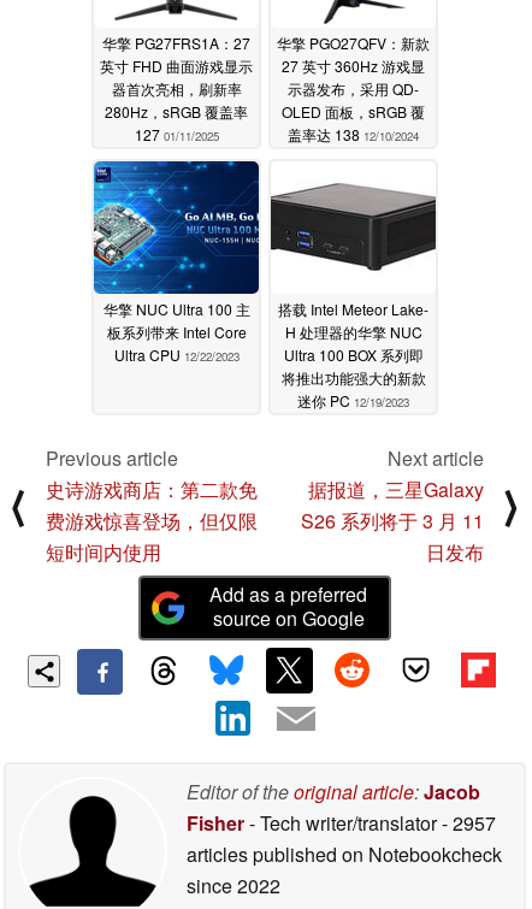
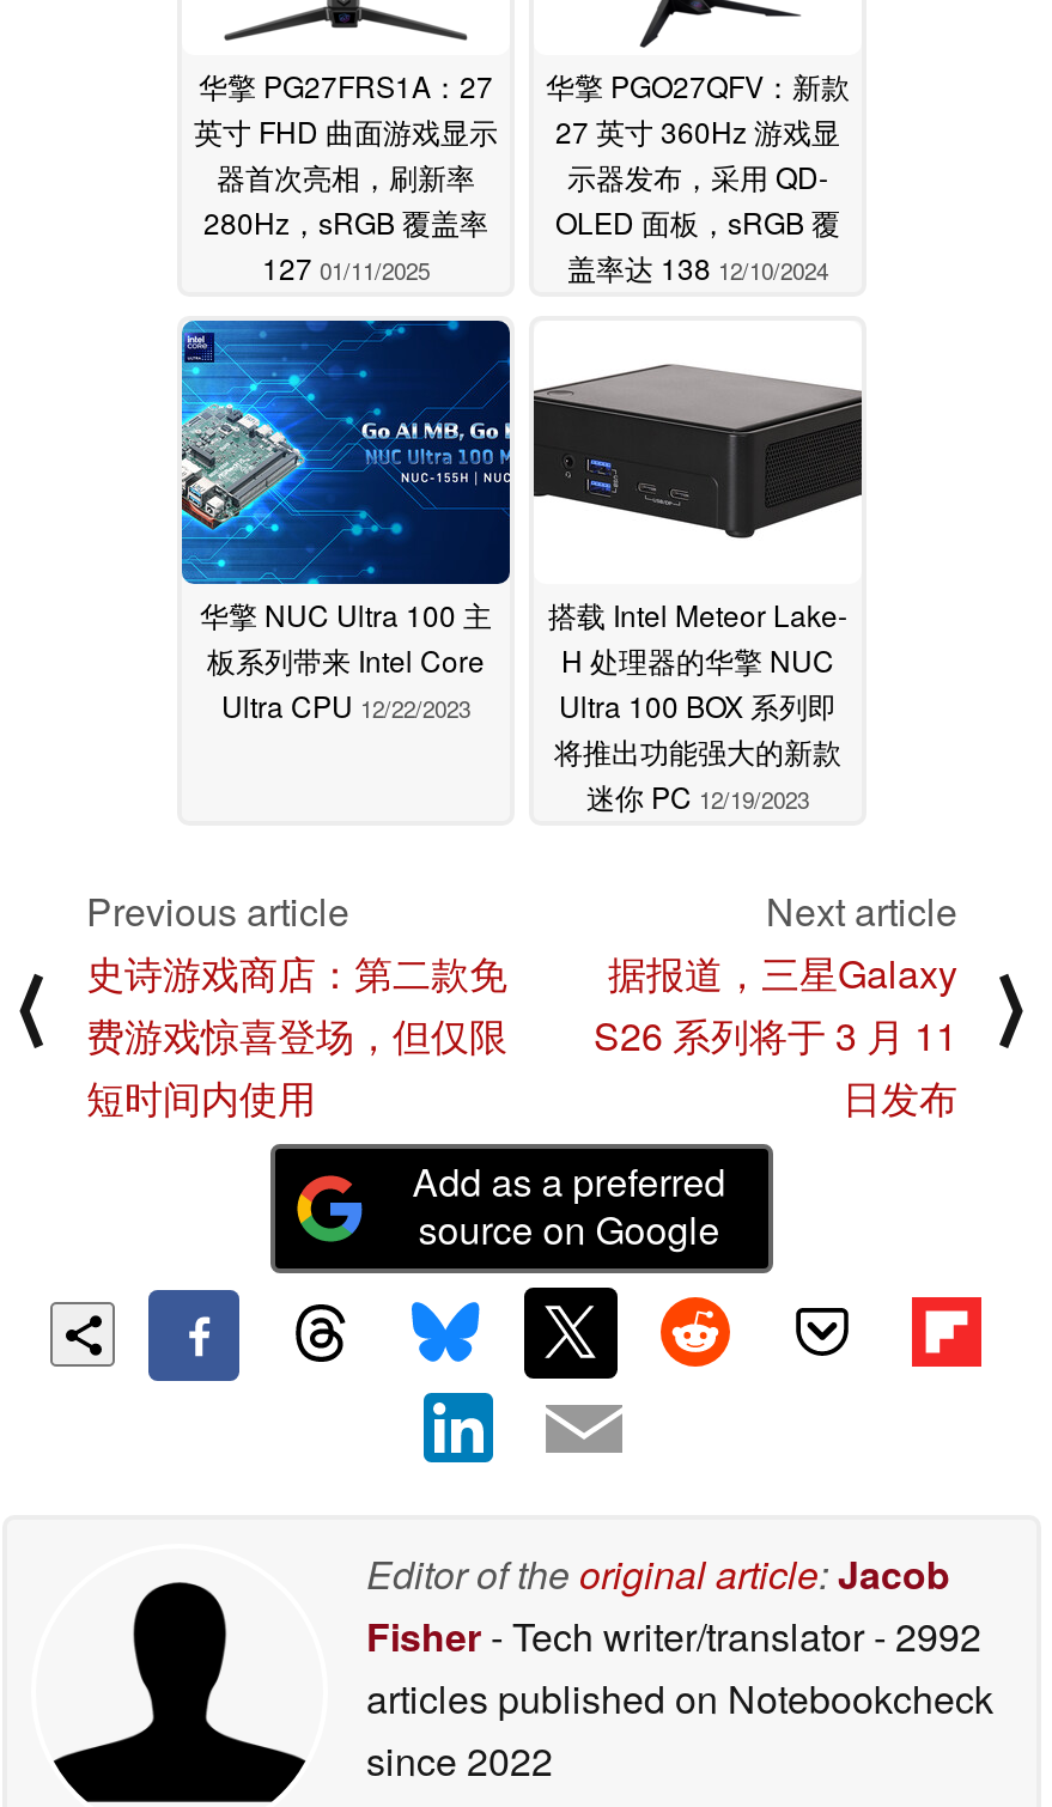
[187,809,496,837] Fisher - Tech writer/translator - 2957 -> [366,1608,981,1663] Fisher - Tech writer/translator - 2992

